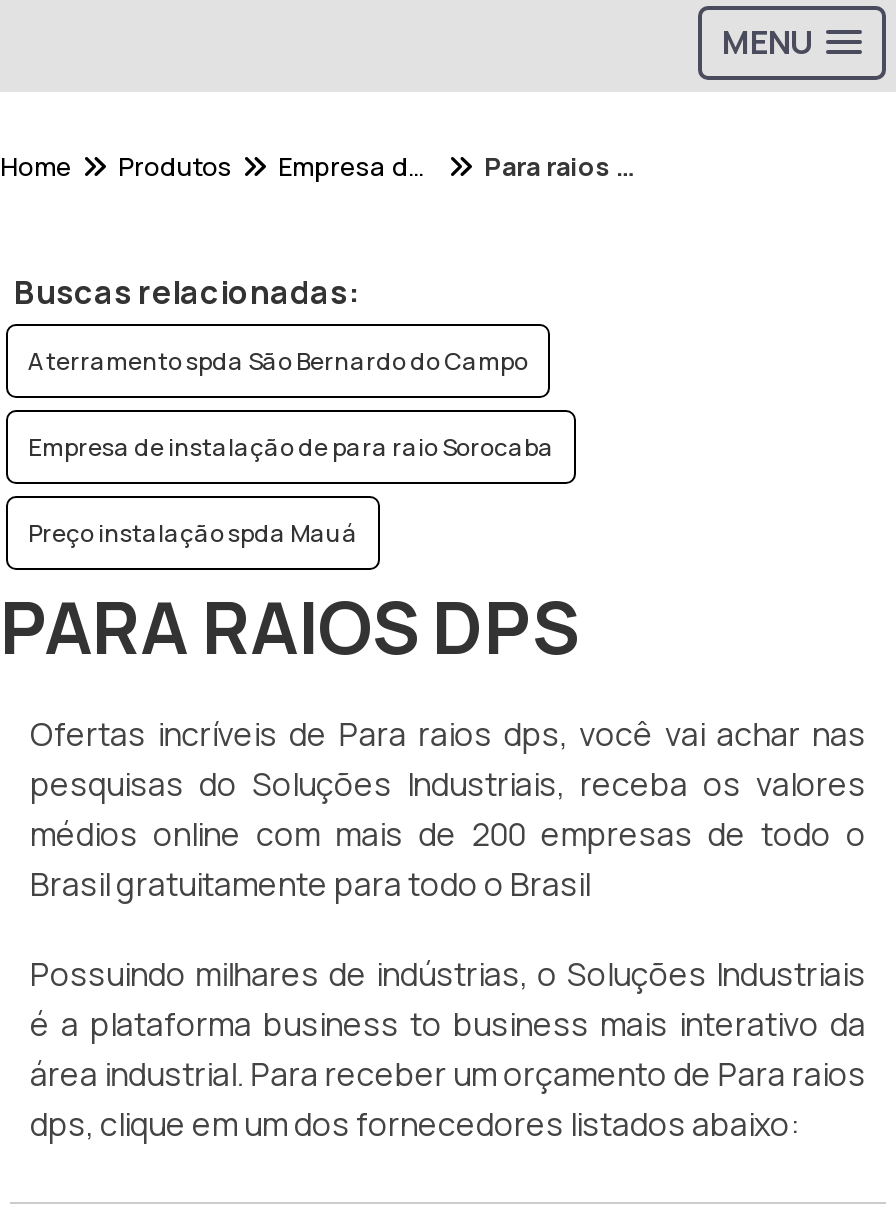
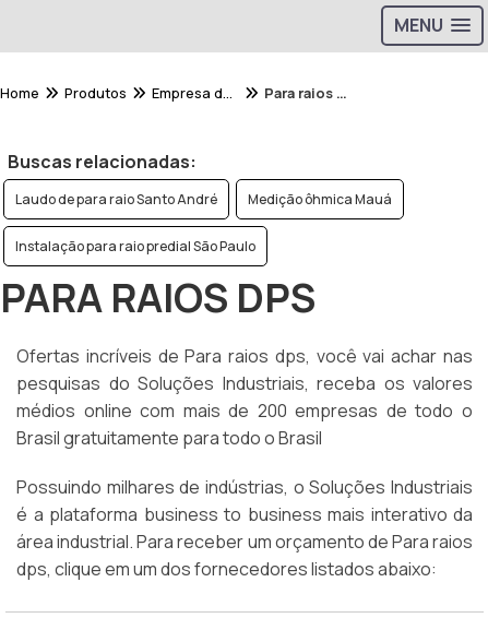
[28,344,554,550] Aterramento spda São Bernardo do Campo | Empresa de instalação de para raio Sorocaba | Preço instalação spda Mauá -> [15,190,392,255] Laudo de para raio Santo André | Medição ôhmica Mauá | Instalação para raio predial São Paulo

